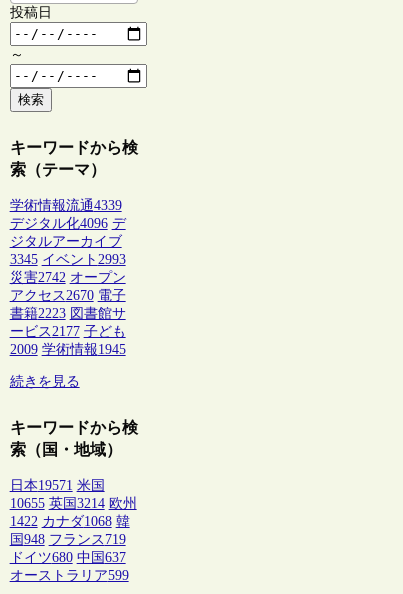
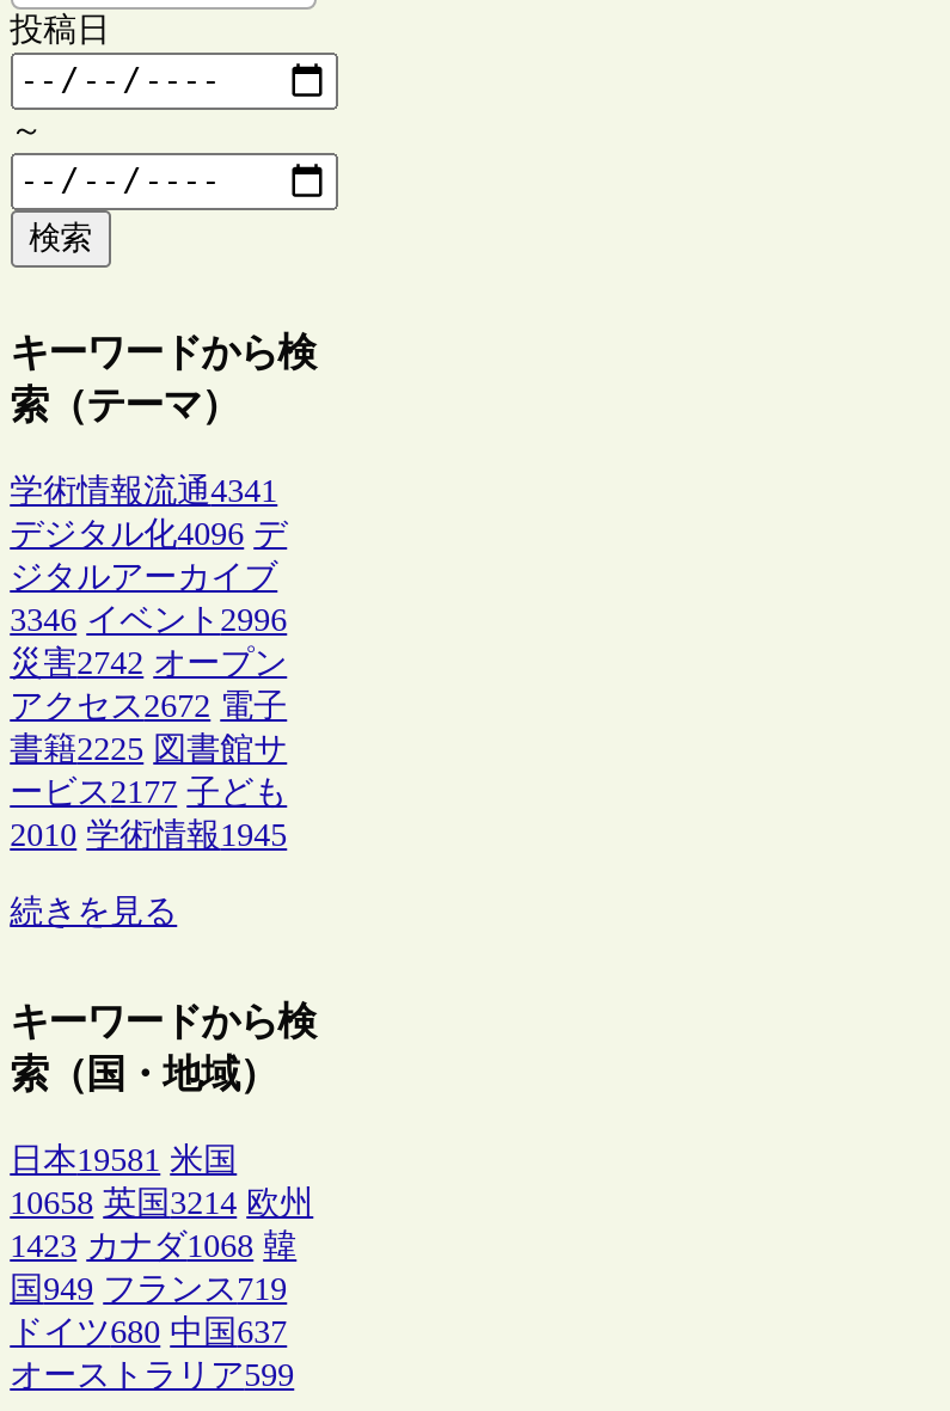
[10,198,122,213] 学術情報流通4339 -> [10,474,277,510] 学術情報流通4341
[10,252,126,267] 3345 イベント2993 -> [10,603,287,639] 3346 イベント2996
[10,288,126,303] アクセス2670 電子 -> [10,689,287,725] アクセス2672 電子
[10,306,126,321] 書籍2223 図書館サ -> [10,732,287,768] 書籍2225 図書館サ
[10,342,126,357] 2009 学術情報1945 -> [10,818,287,854] 2010 学術情報1945
[10,478,105,493] 日本19571 米国 -> [10,1142,237,1178] 日本19581 米国
[10,496,137,511] 10655 英国3214 欧州 -> [10,1185,313,1221] 10658 英国3214 欧州
[10,514,130,529] 1422 カナダ1068 韓 -> [10,1228,297,1264] 1423 カナダ1068 韓
[10,532,126,547] 国948 フランス719 -> [10,1271,287,1307] 国949 フランス719

